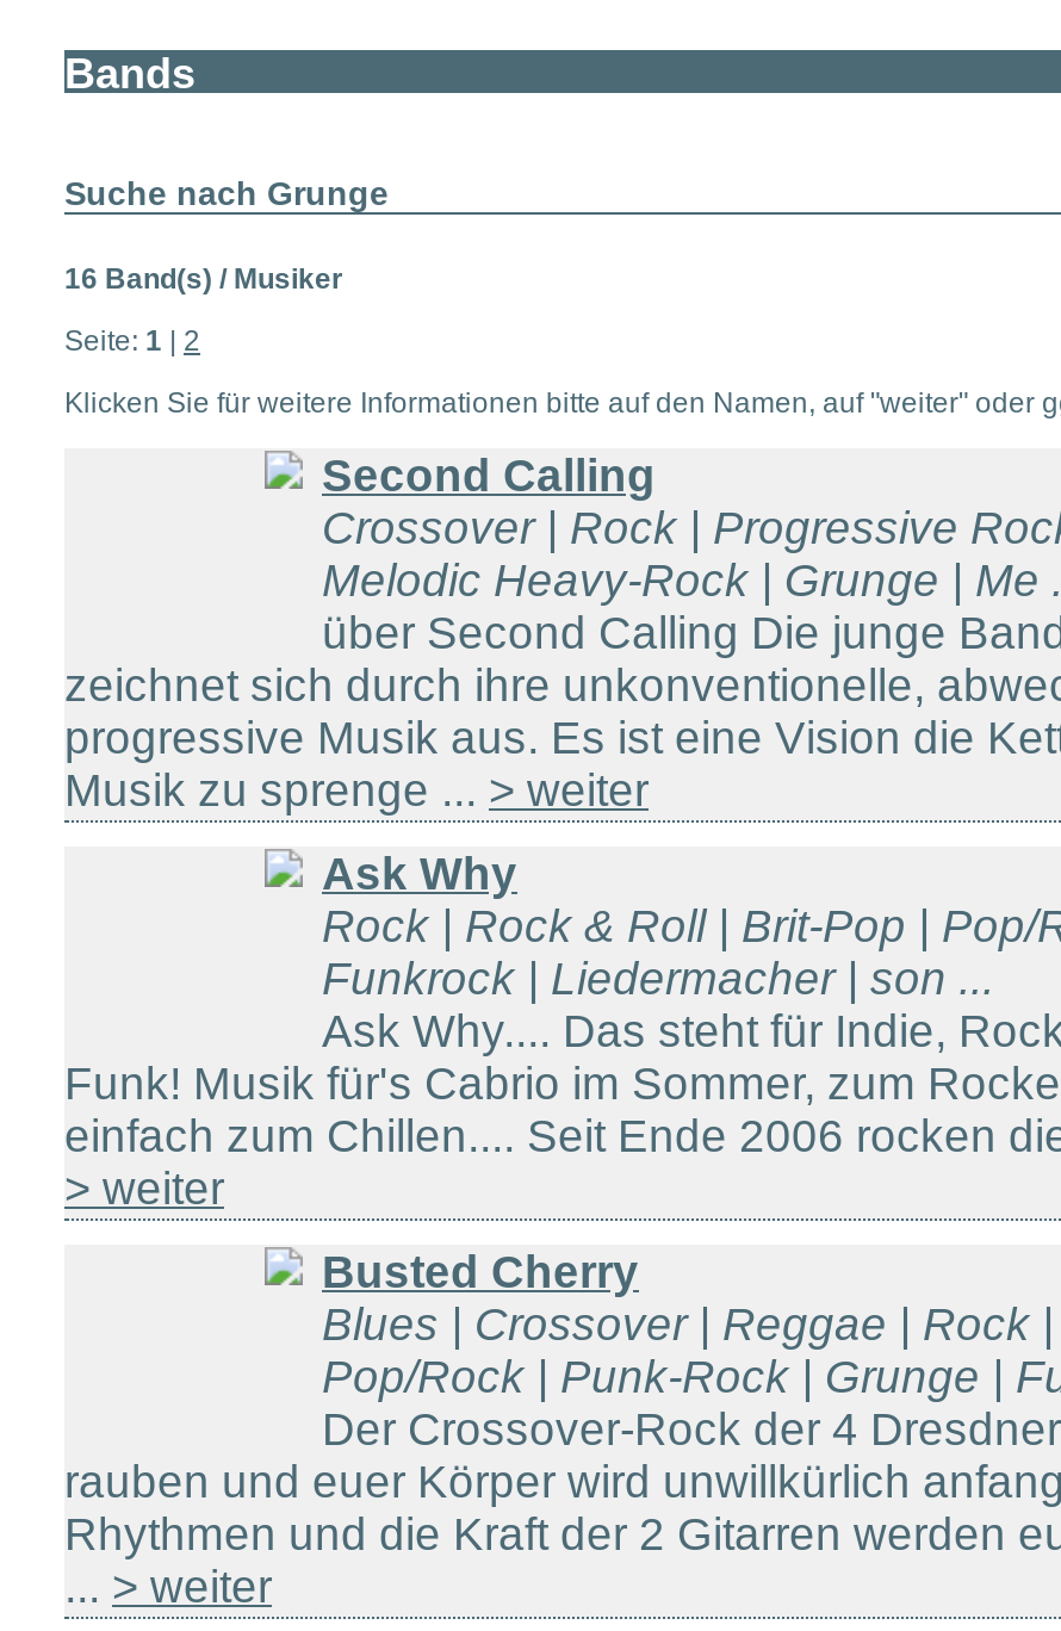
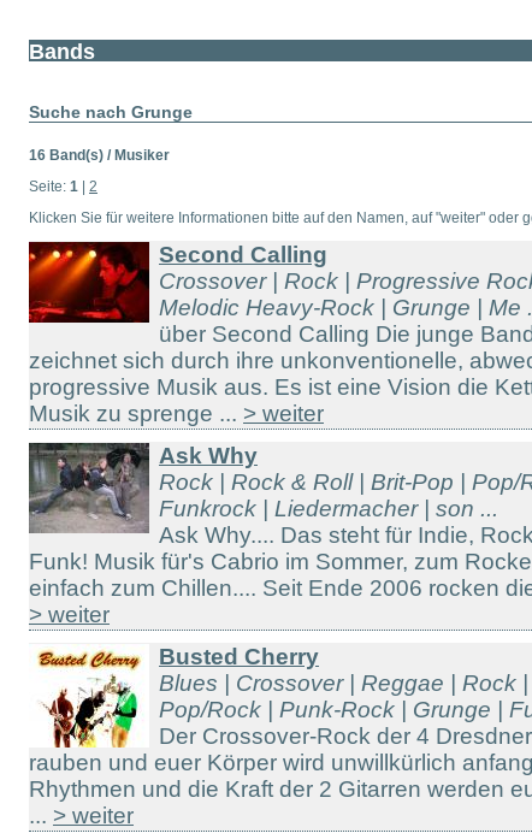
none -> [28,241,150,324] [image]
none -> [28,442,150,534] [image]
none -> [37,645,149,748] [image]

